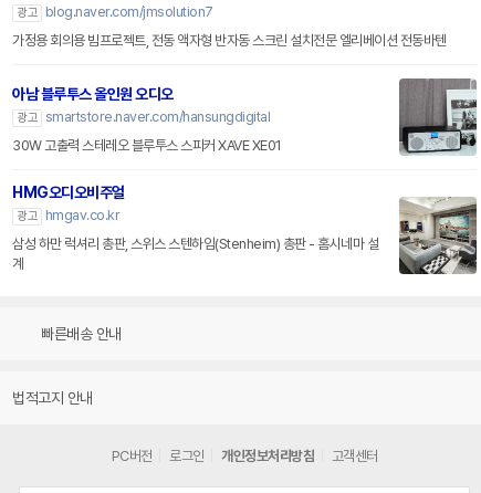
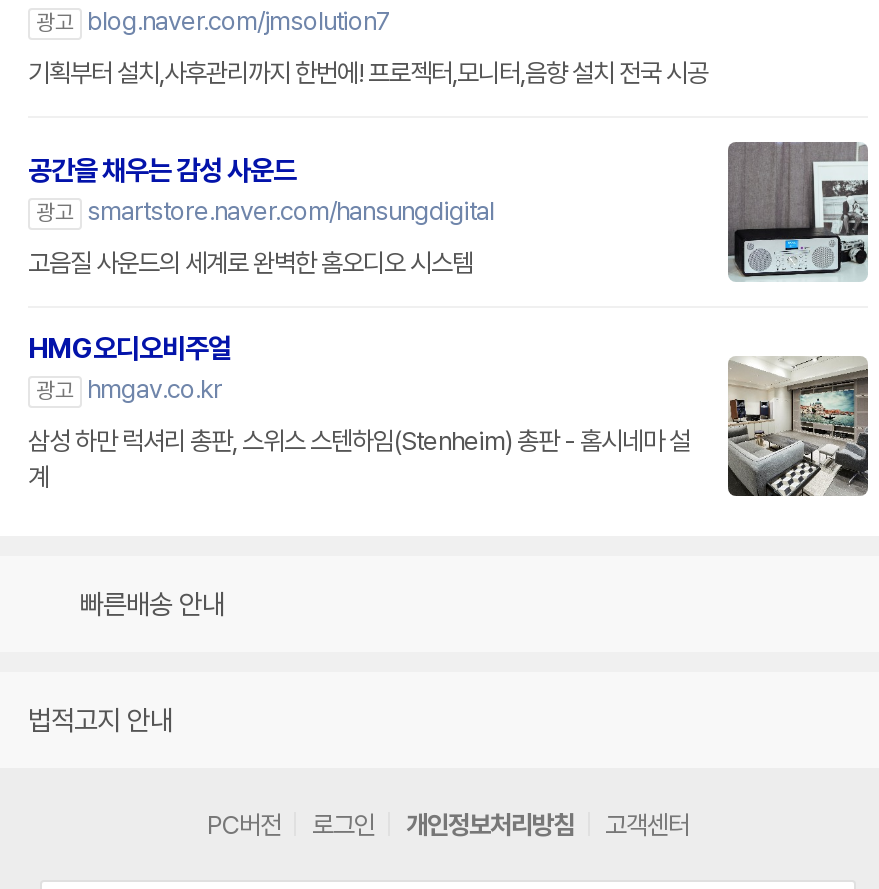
[12,32,446,49] 가정용 회의용 빔프로젝트, 전동 액자형 반자동 스크린 설치전문 엘리베이션 전동바텐 -> [28,58,708,88] 기획부터 설치,사후관리까지 한번에! 프로젝터,모니터,음향 설치 전국 시공
[12,85,173,103] 아남 블루투스 올인원 오디오 -> [28,154,296,186] 공간을 채우는 감성 사운드
[12,137,281,154] 30W 고출력 스테레오 블루투스 스피커 XAVE XE01 -> [28,248,473,278] 고음질 사운드의 세계로 완벽한 홈오디오 시스템

